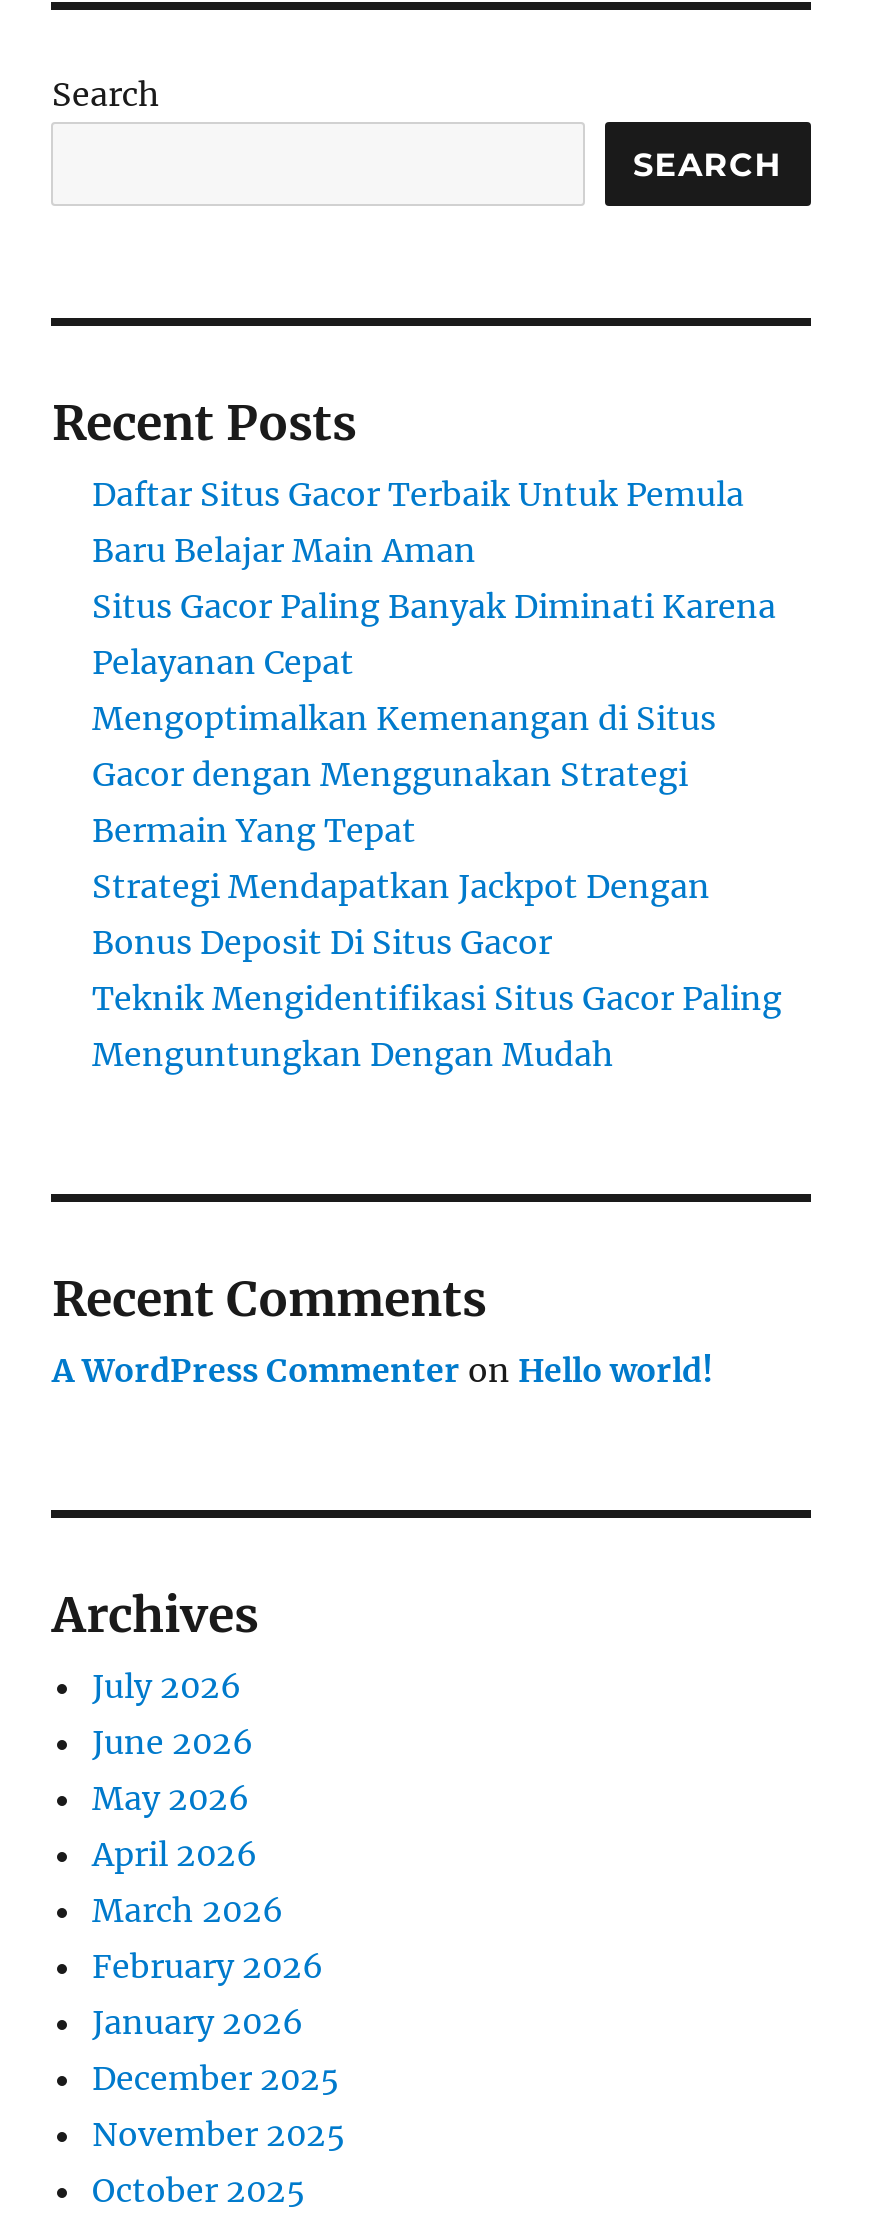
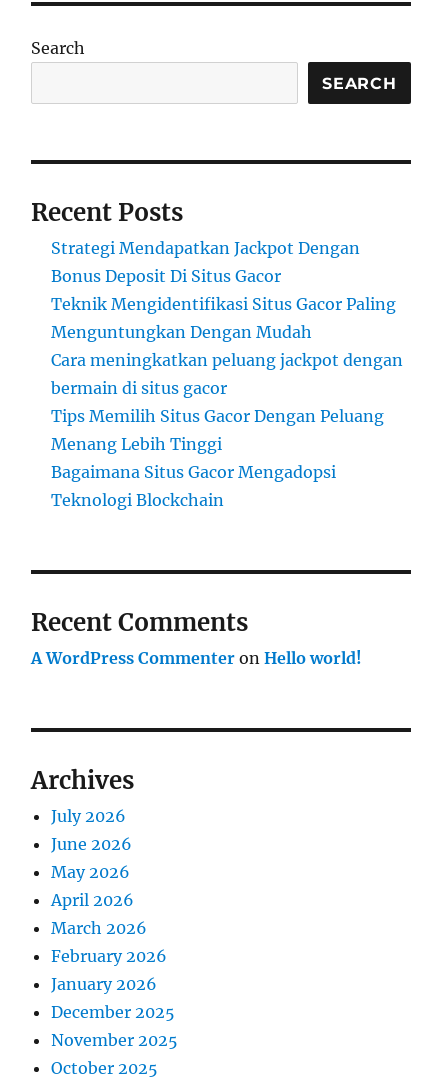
[92,474,776,850] Daftar Situs Gacor Terbaik Untuk Pemula | Baru Belajar Main Aman | Situs Gacor Paling Banyak Diminati Karena | Pelayanan Cepat | Mengoptimalkan Kemenangan di Situs | Gacor dengan Menggunakan Strategi | Bermain Yang Tepat -> none
moved [92,866,782,1074] -> [51,238,396,342]: Strategi Mendapatkan Jackpot Dengan | Bonus Deposit Di Situs Gacor | Teknik Mengidentifikasi Situs Gacor Paling | Menguntungkan Dengan Mudah
none -> [51,350,403,510] Cara meningkatkan peluang jackpot dengan | bermain di situs gacor | Tips Memilih Situs Gacor Dengan Peluang | Menang Lebih Tinggi | Bagaimana Situs Gacor Mengadopsi | Teknologi Blockchain

